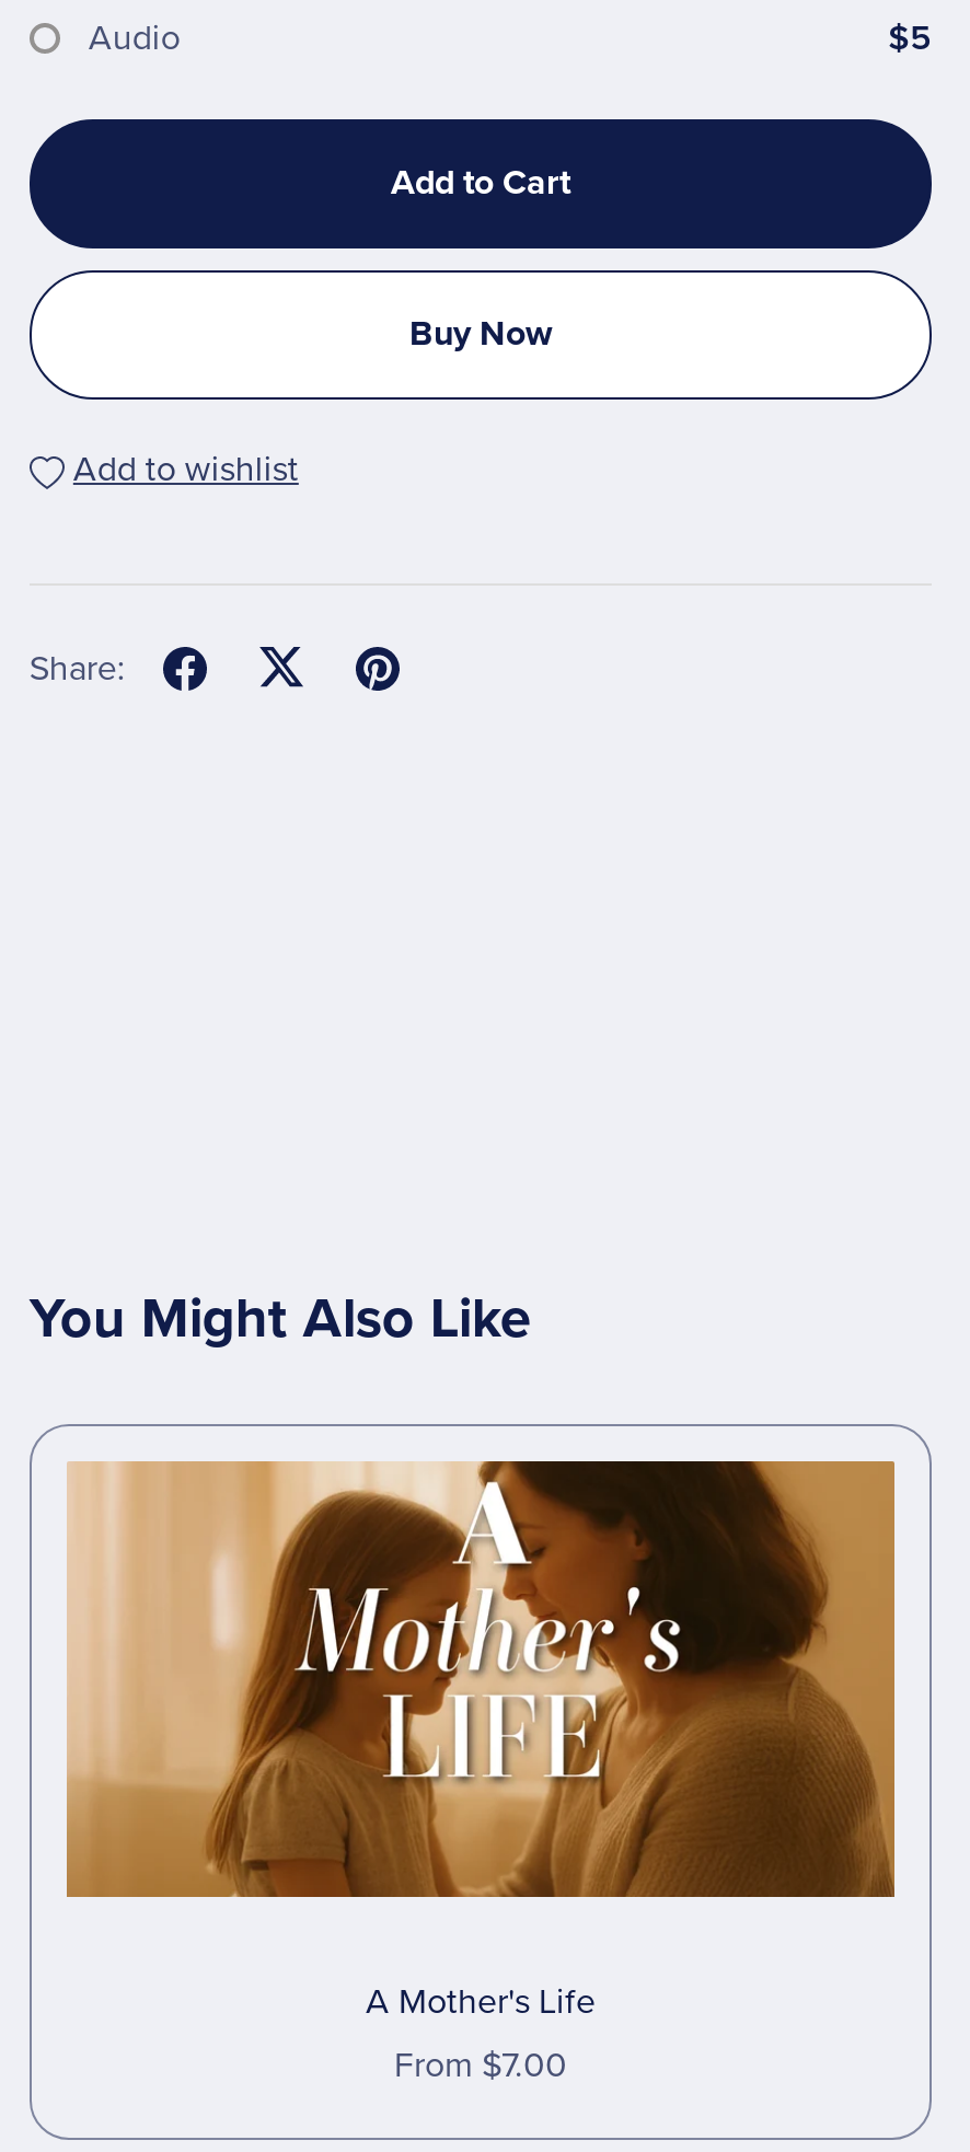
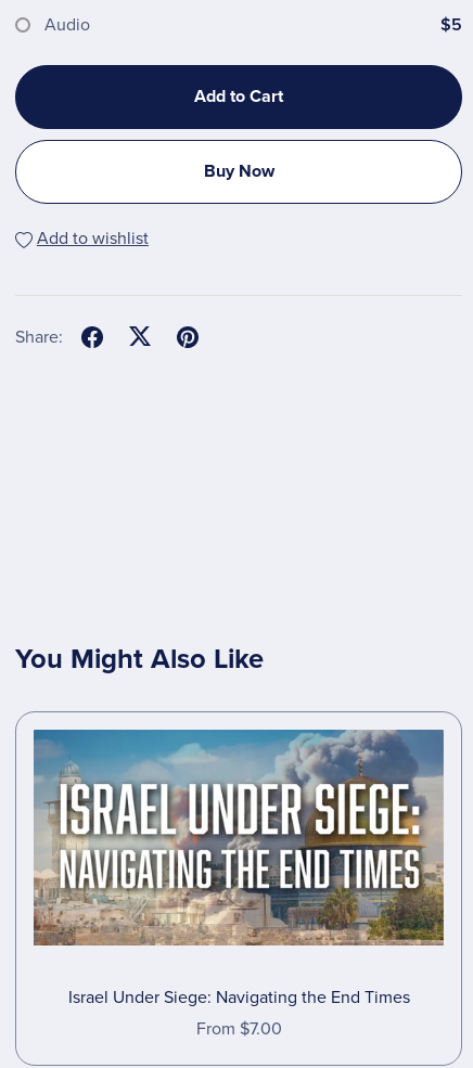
[67,1459,894,2024] [image] | A Mother's Life -> [33,729,445,1009] [image] | Israel Under Siege: Navigating the End Times

